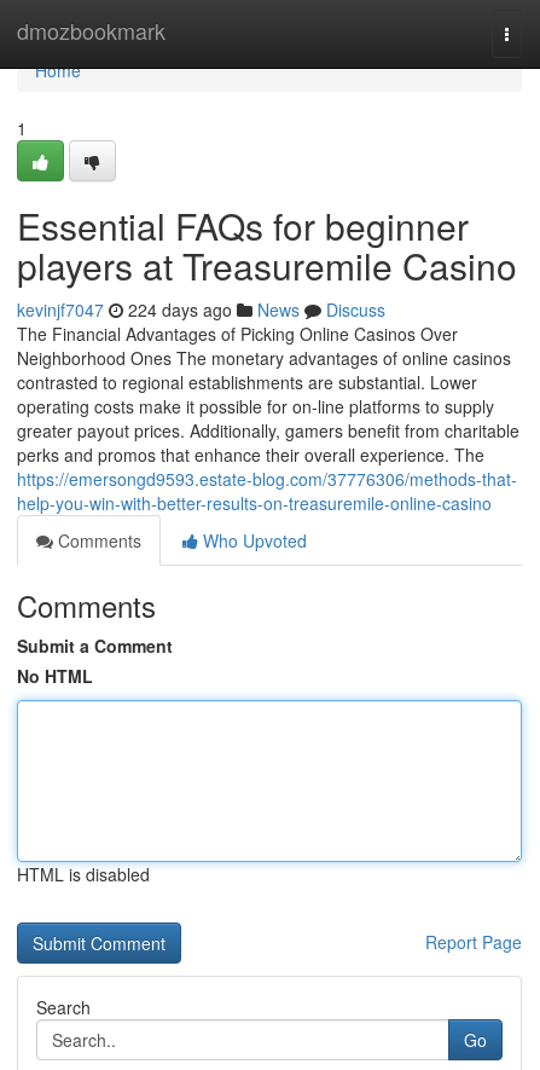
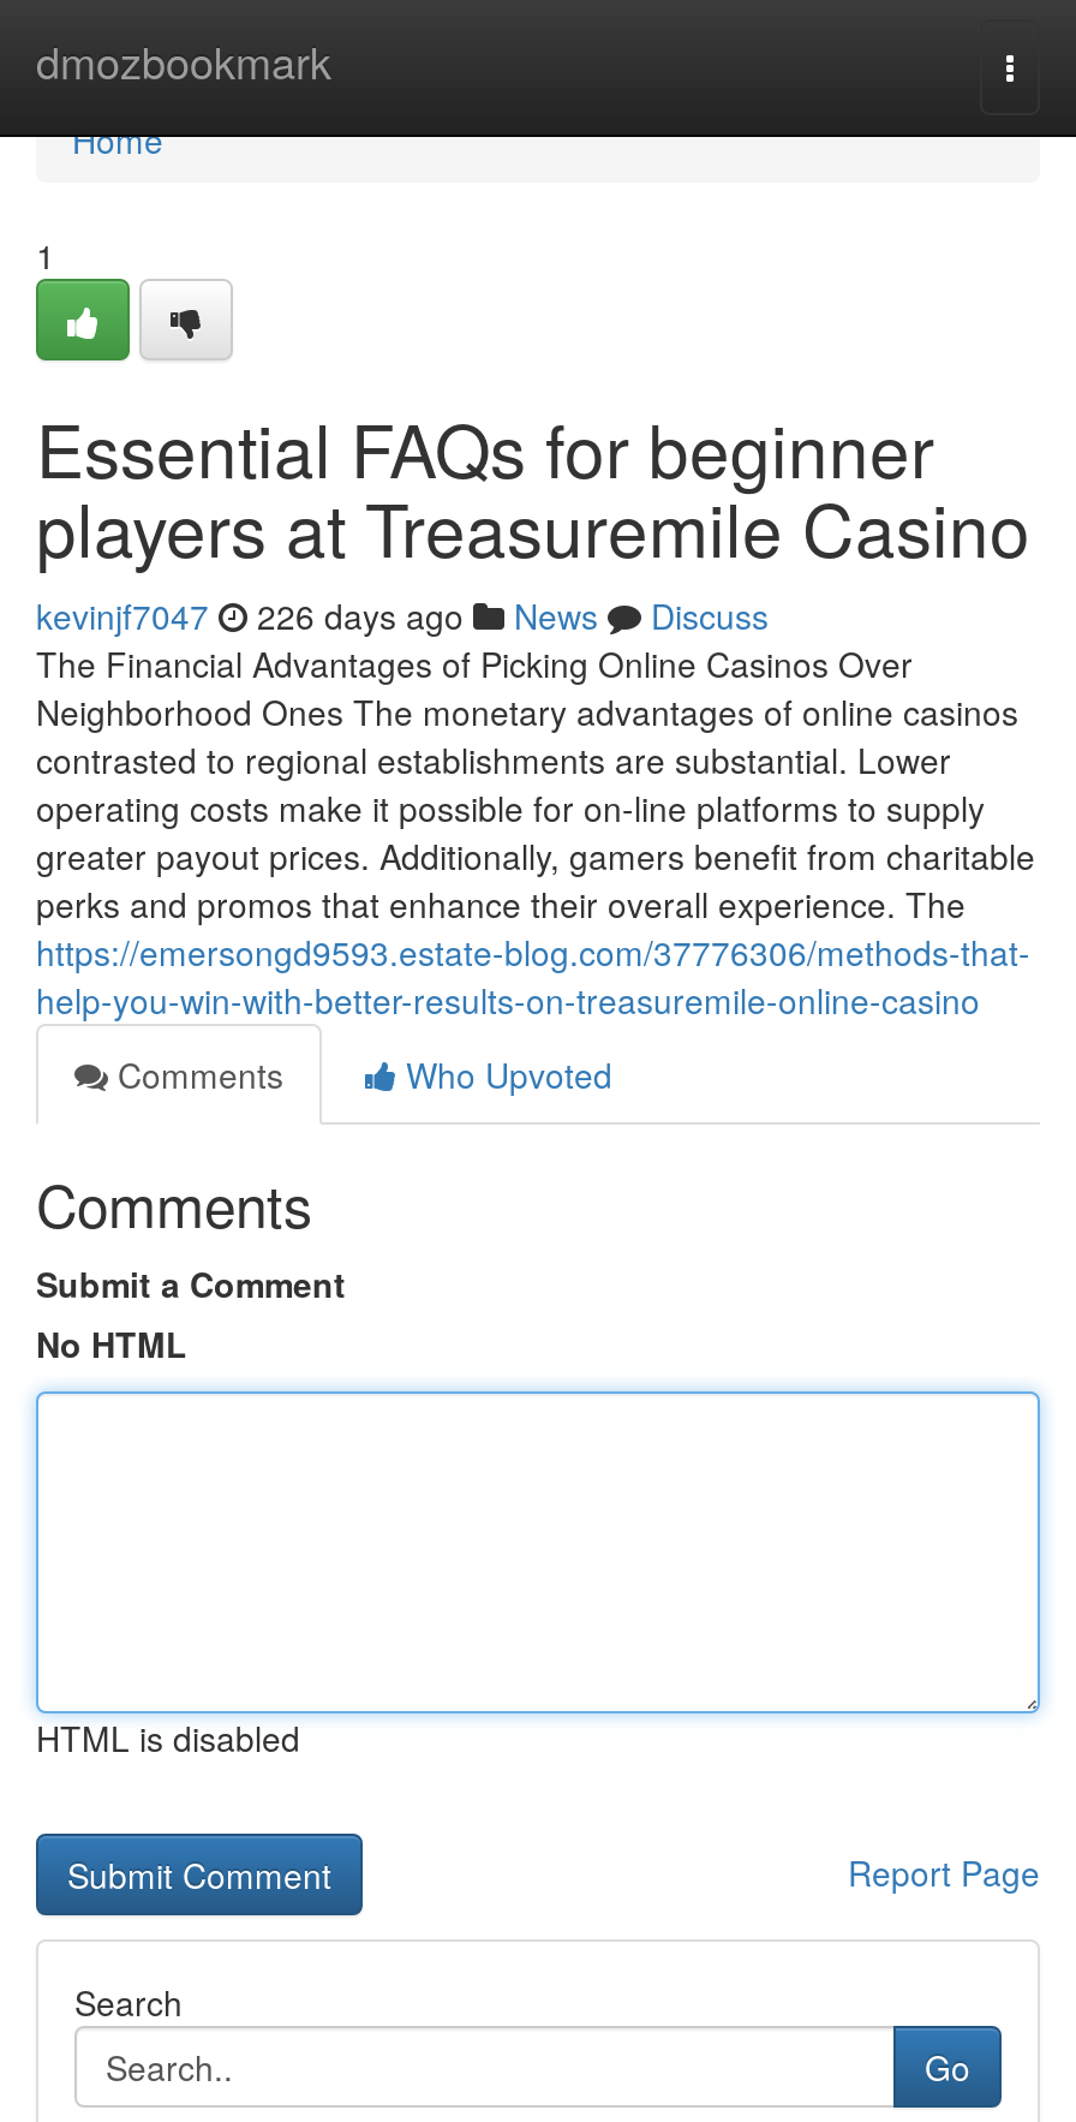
[17,297,385,322] kevinjf7047 224 days ago News Discuss -> [36,591,769,639] kevinjf7047 226 days ago News Discuss

